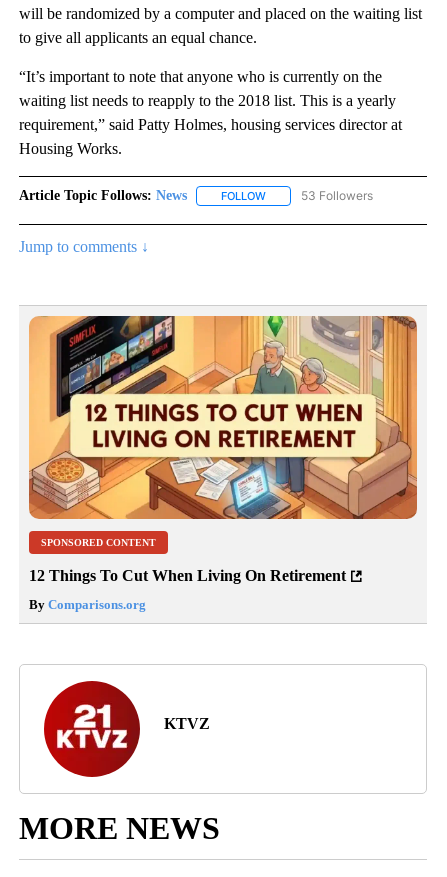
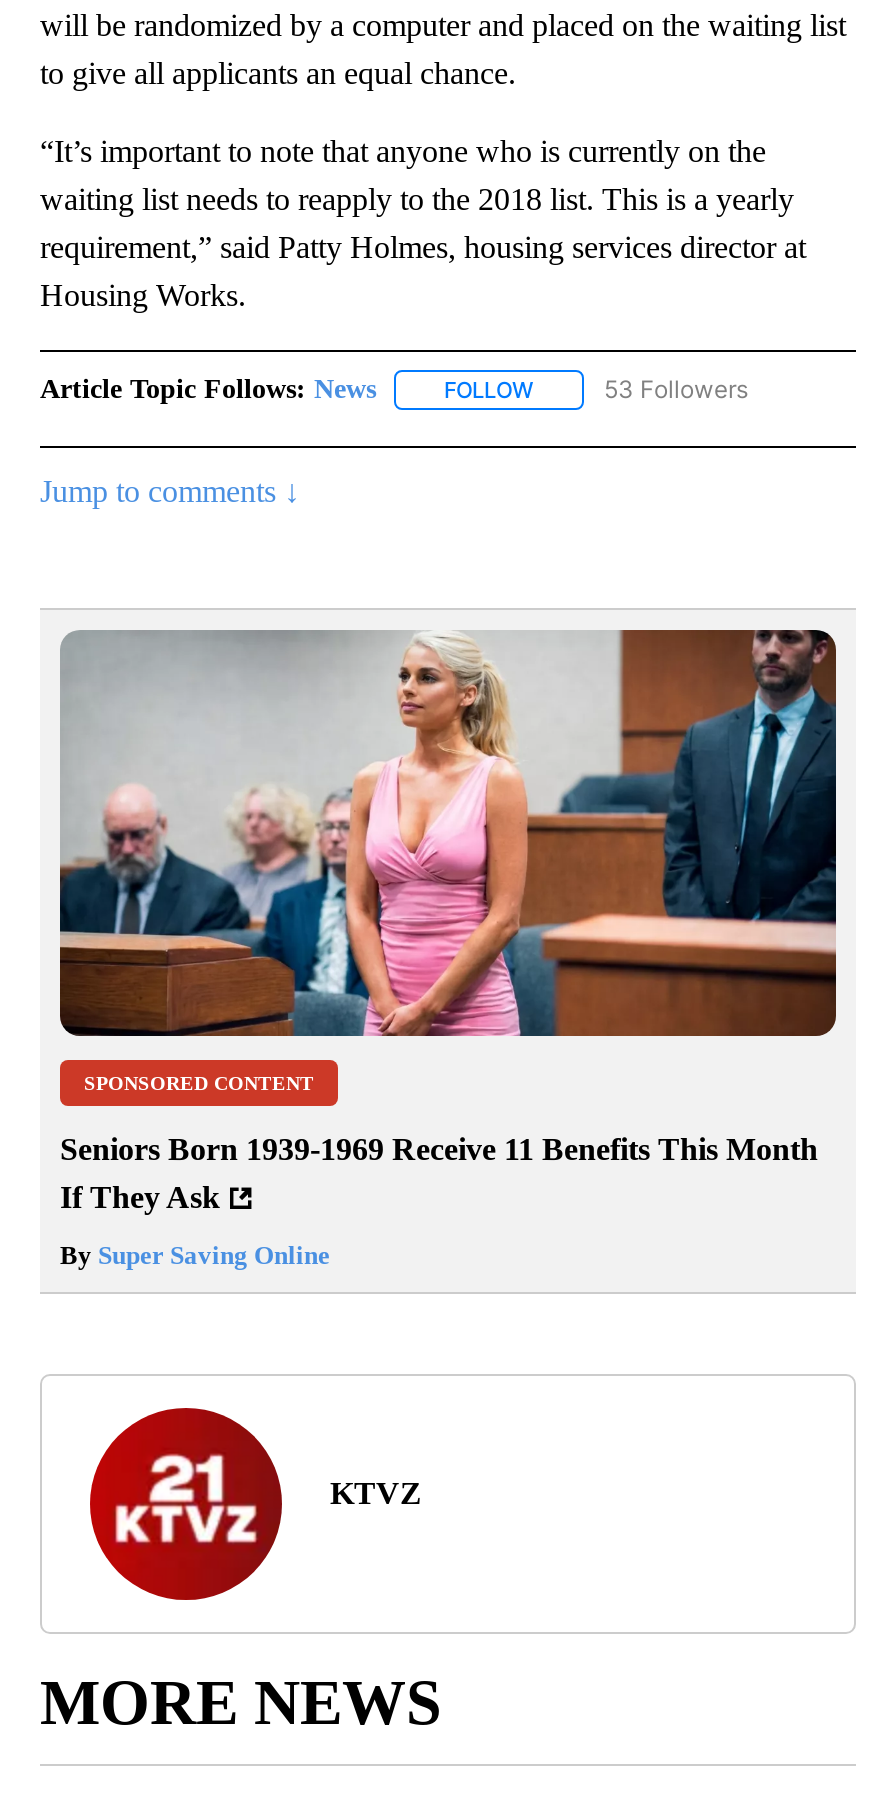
[28,315,418,520] [image] -> [58,628,838,1038] [image]
[29,567,346,584] 12 Things To Cut When Living On Retirement -> [60,1132,818,1214] Seniors Born 1939-1969 Receive 11 Benefits This Month | If They Ask
[29,597,146,612] By Comparisons.org -> [60,1240,330,1270] By Super Saving Online

